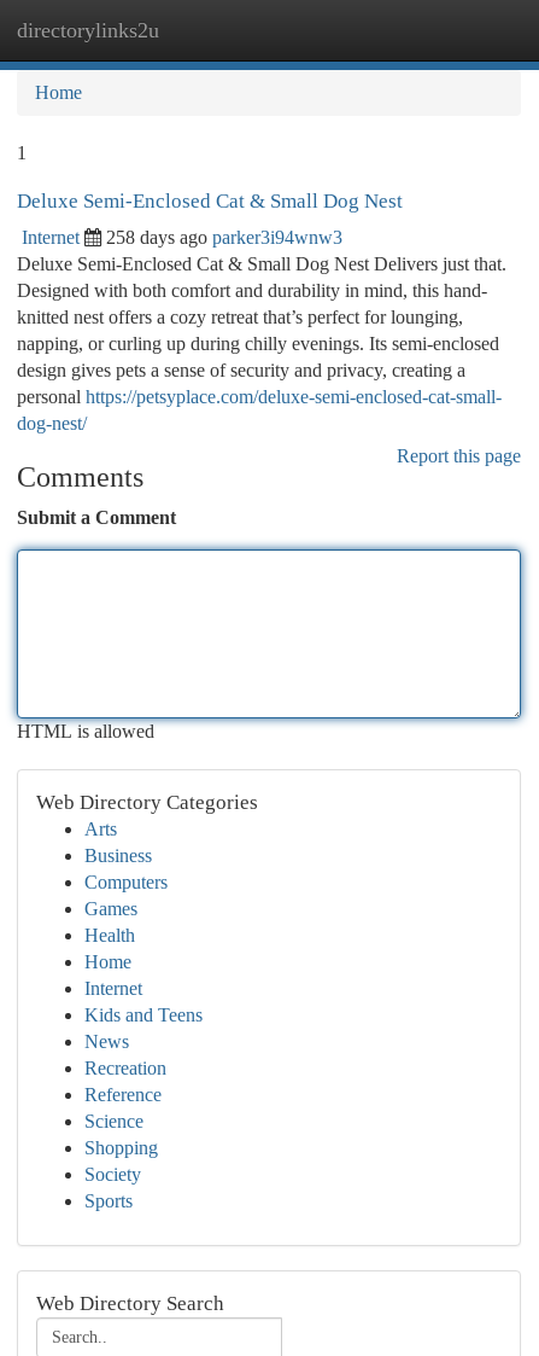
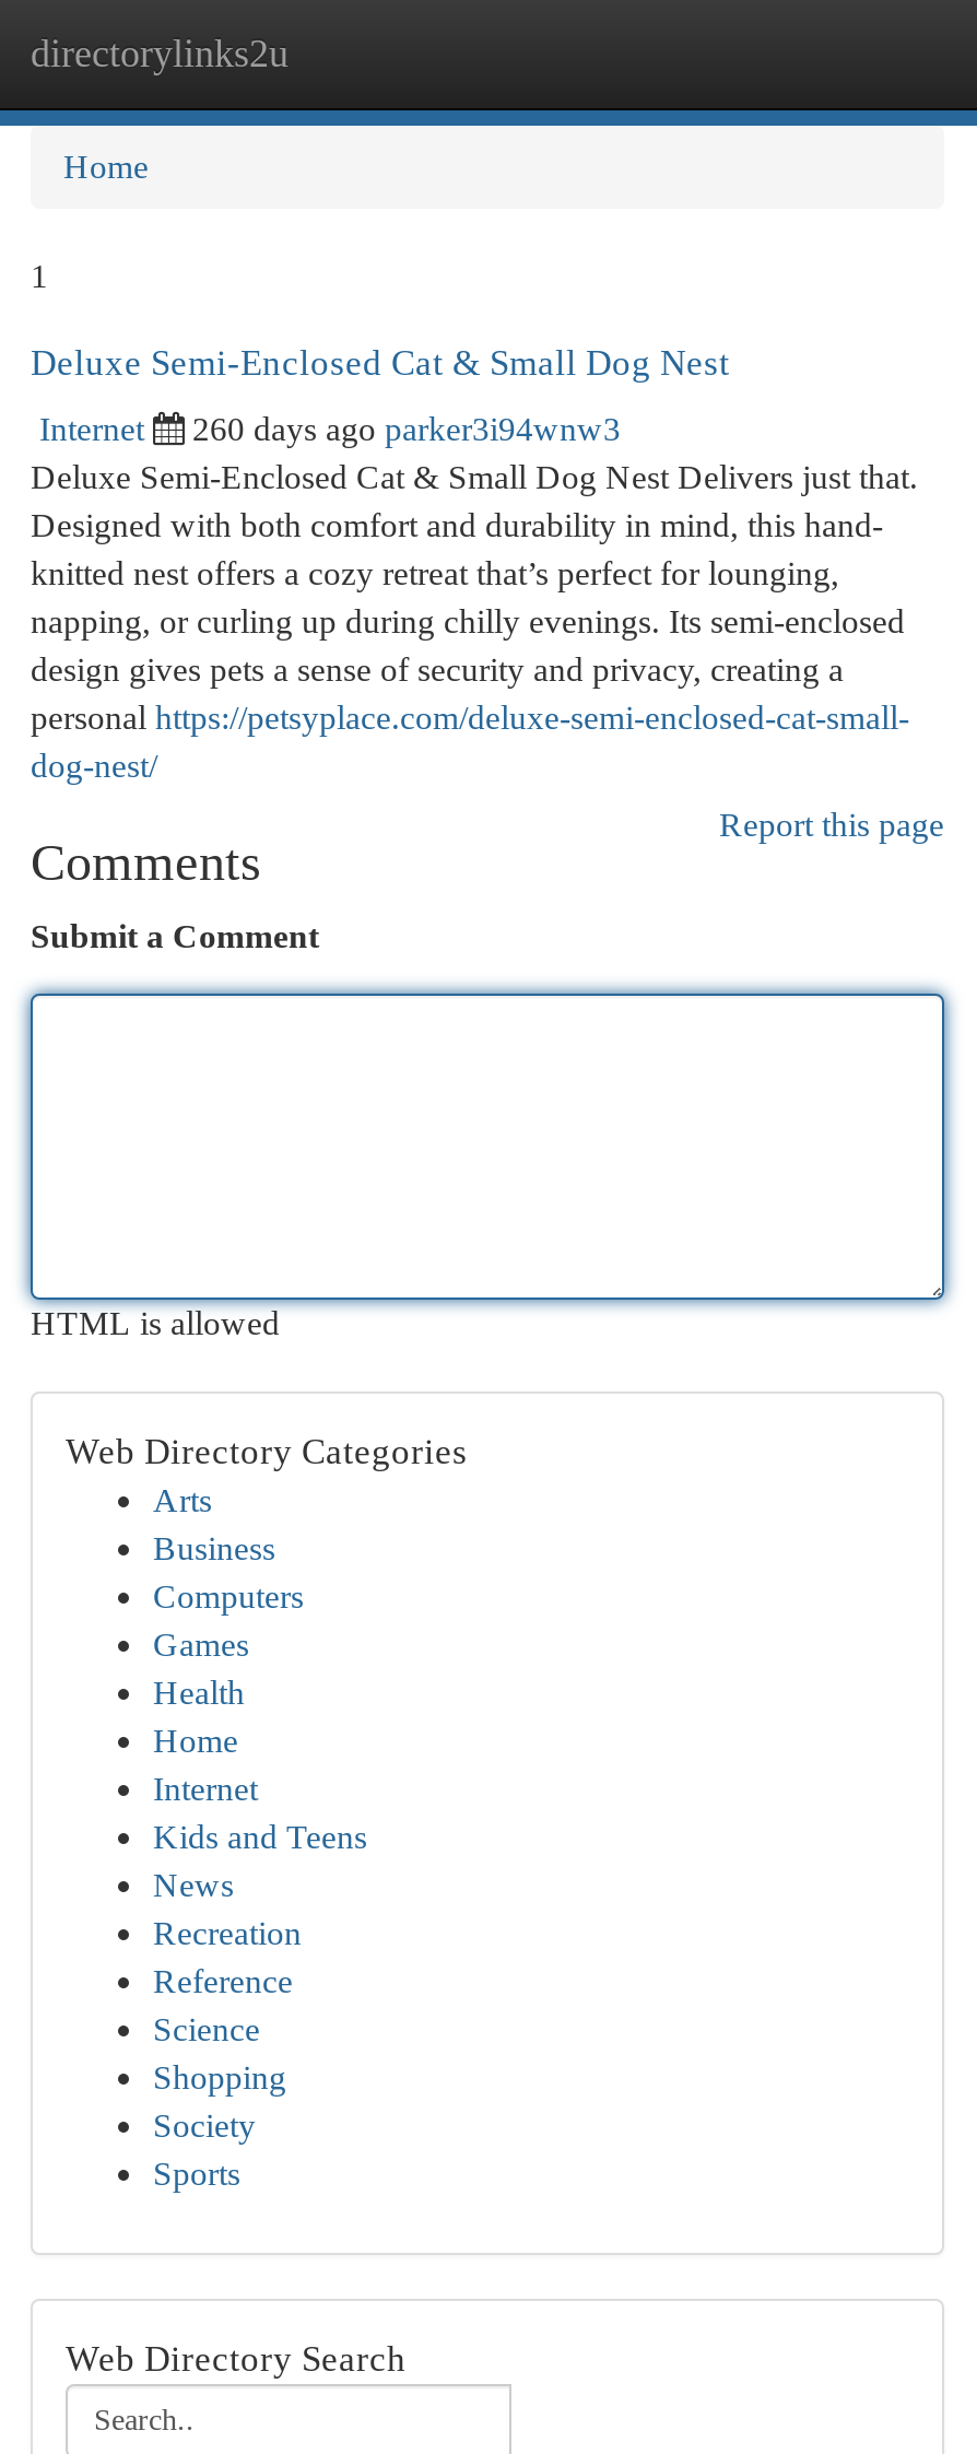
[106,227,342,248] 258 days ago parker3i94wnw3 -> [192,410,621,447] 260 days ago parker3i94wnw3

